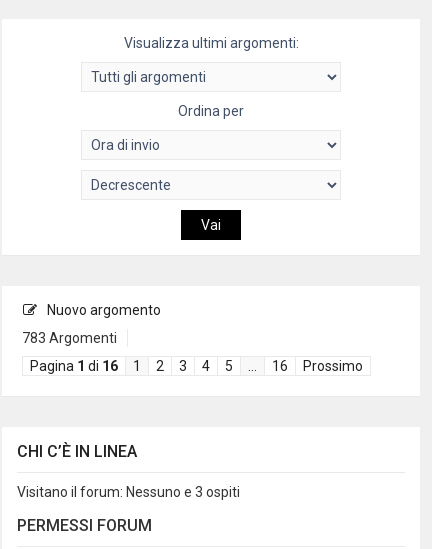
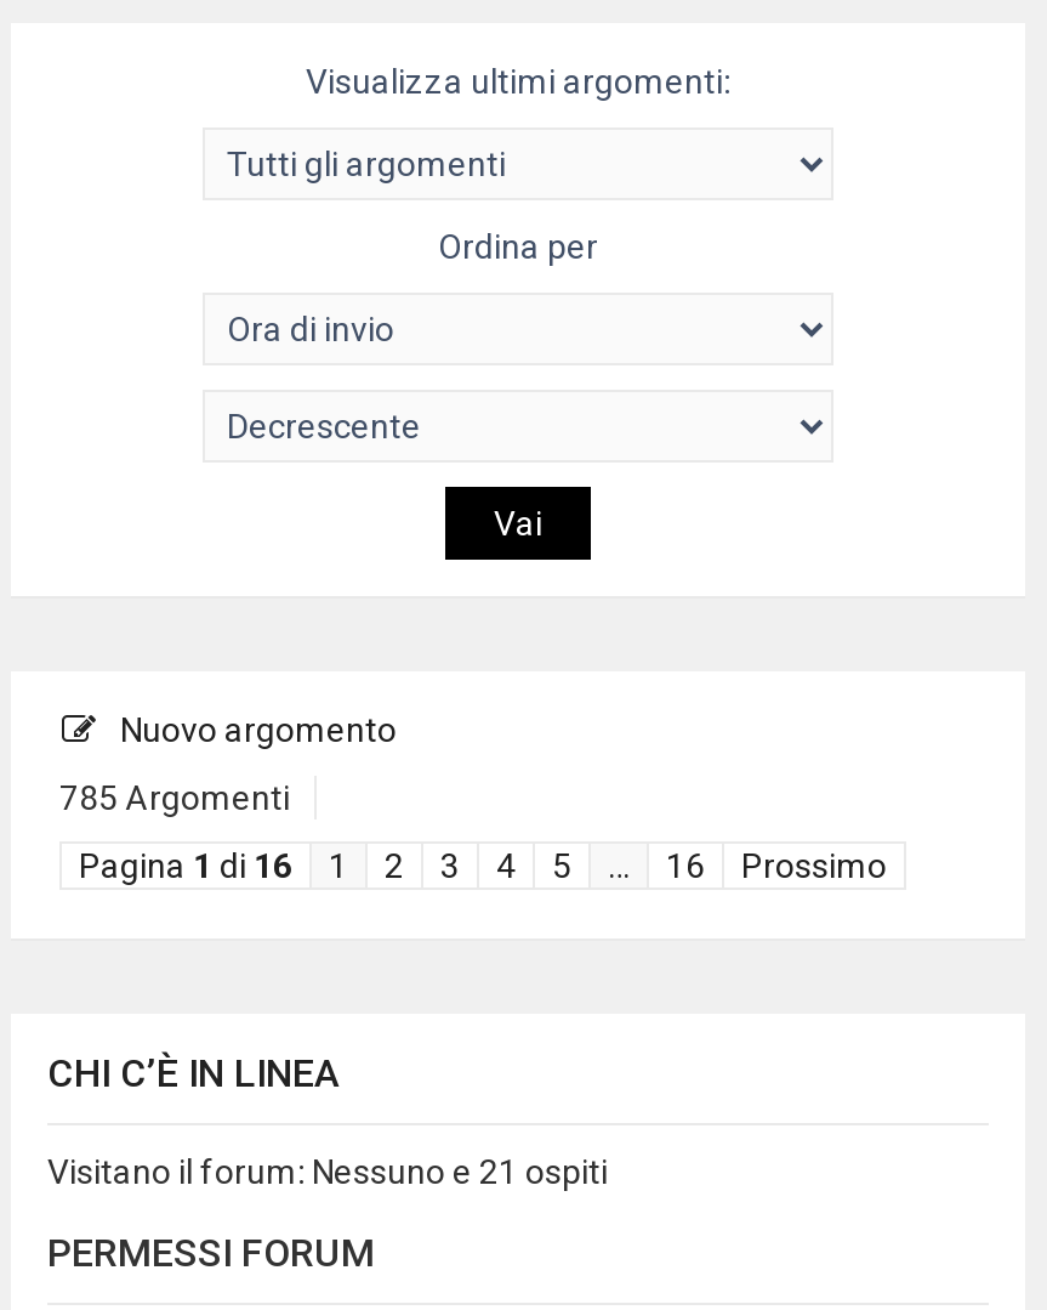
[22,330,117,346] 783 Argomenti -> [59,778,290,817] 785 Argomenti
[17,484,240,500] Visitano il forum: Nessuno e 3 ospiti -> [47,1152,608,1191] Visitano il forum: Nessuno e 21 ospiti

